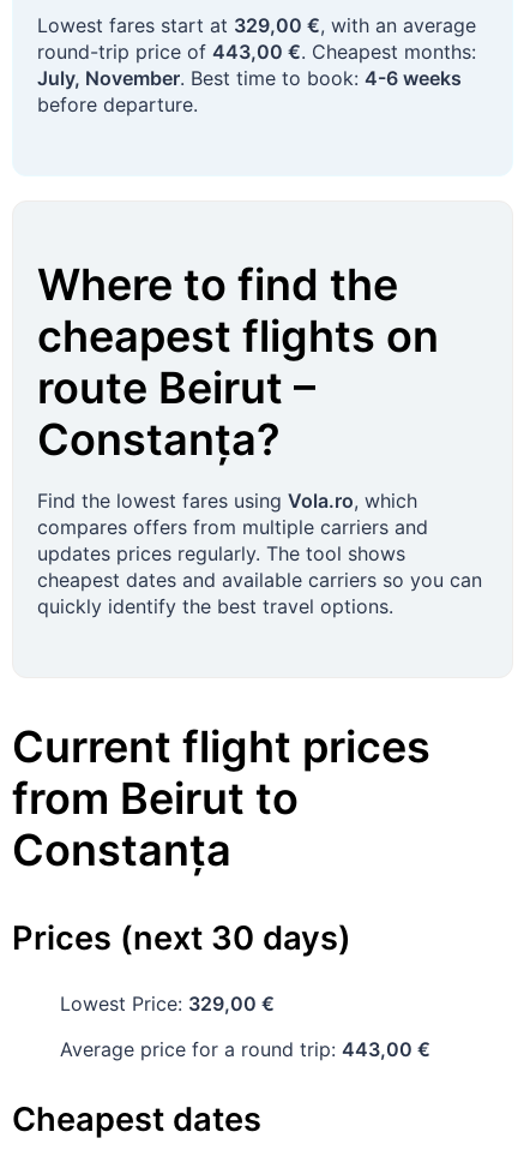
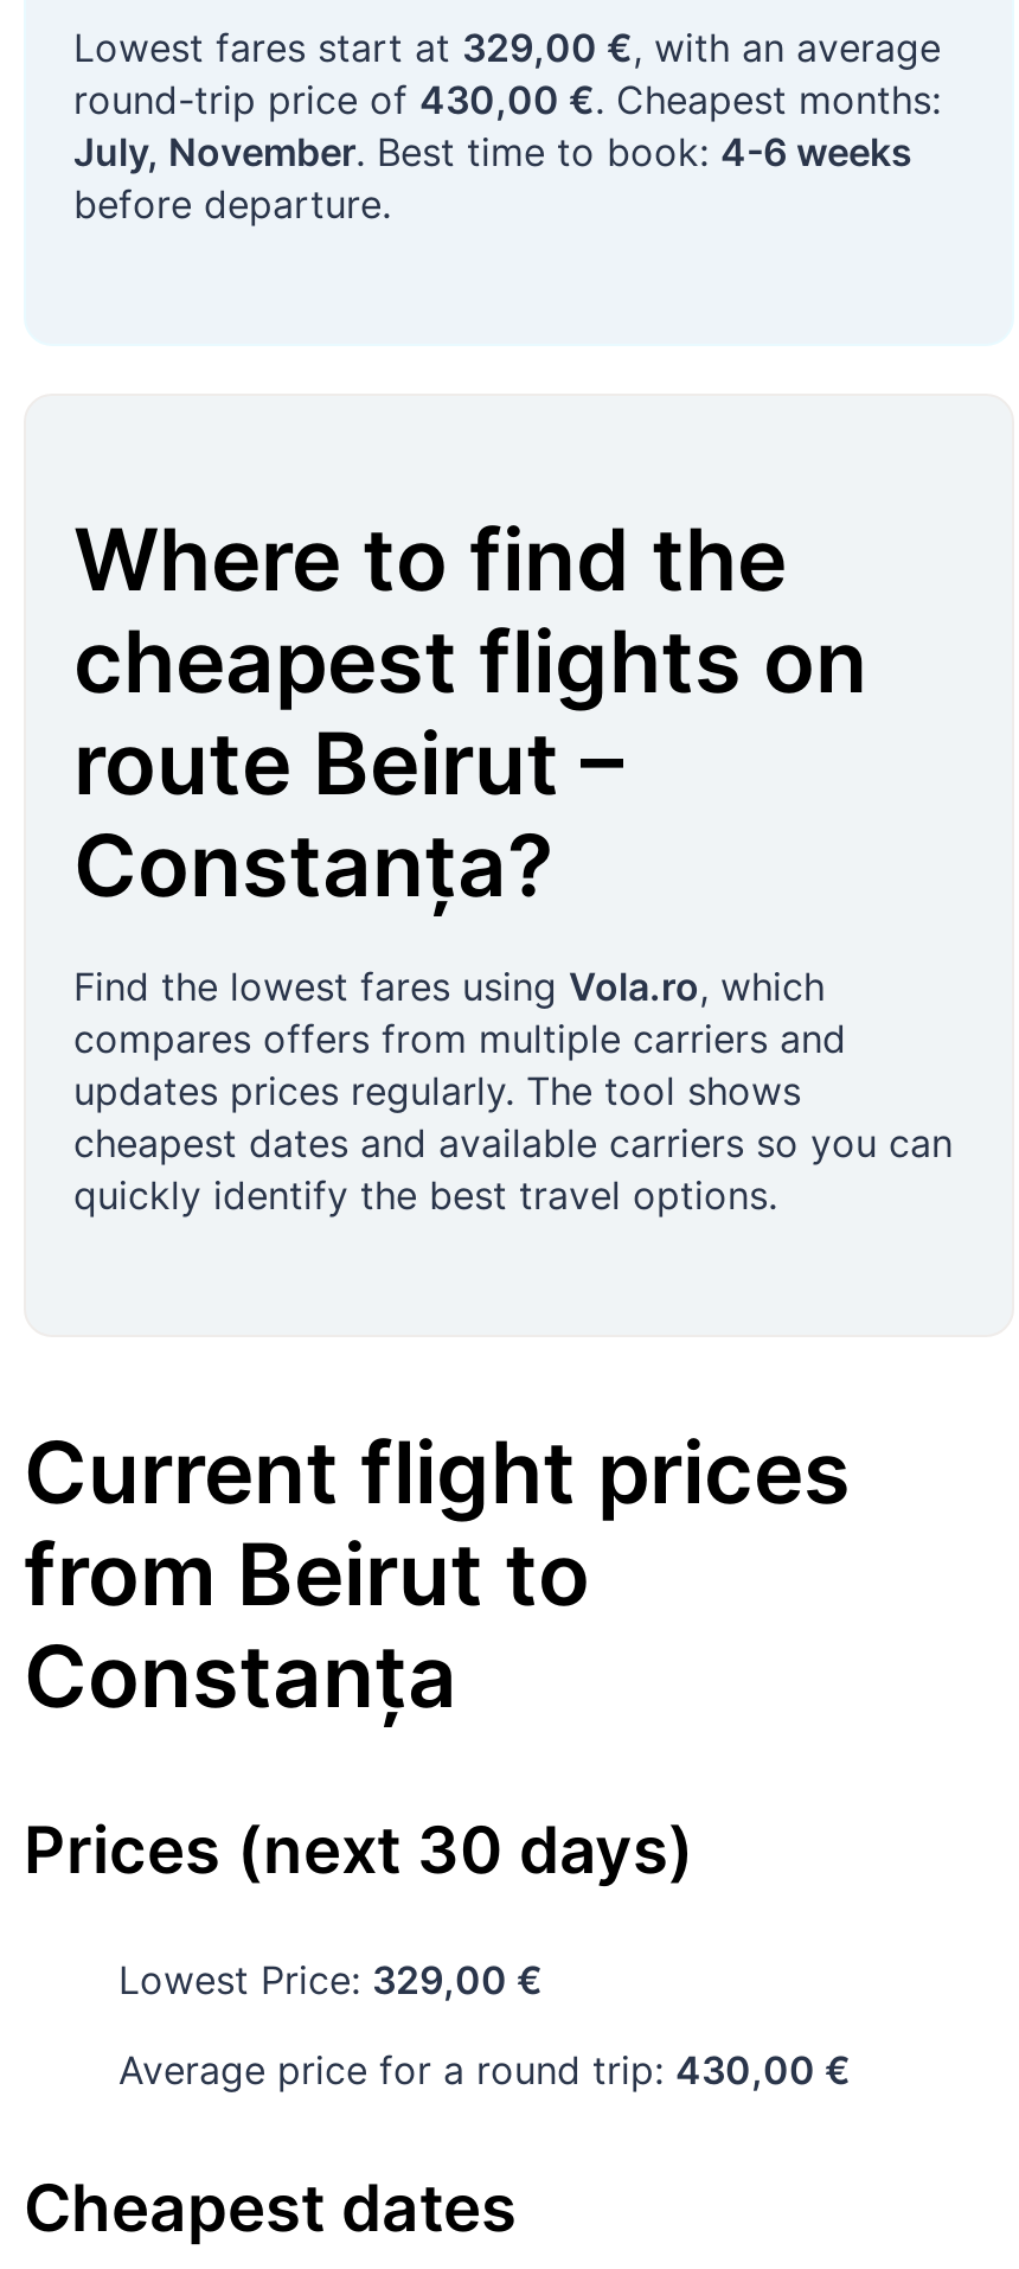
[37,39,476,64] round-trip price of 443,00 €. Cheapest months: -> [73,76,941,123] round-trip price of 430,00 €. Cheapest months:
[60,1038,430,1062] Average price for a round trip: 443,00 € -> [118,2047,851,2095] Average price for a round trip: 430,00 €

